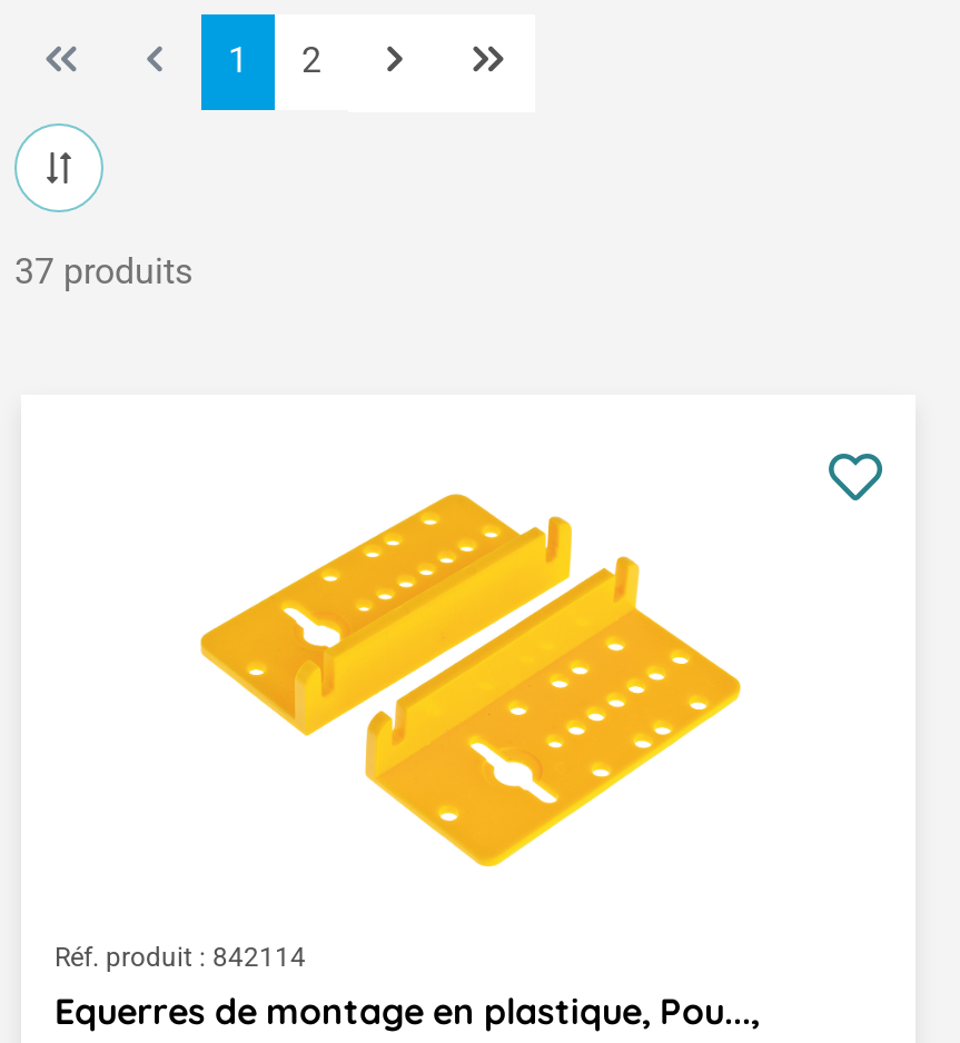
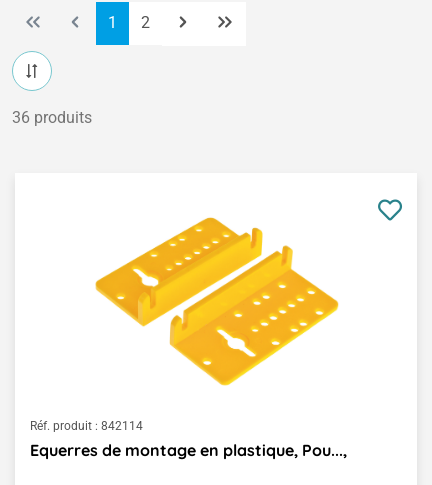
[14,250,192,292] 37 produits -> [12,108,92,127] 36 produits

